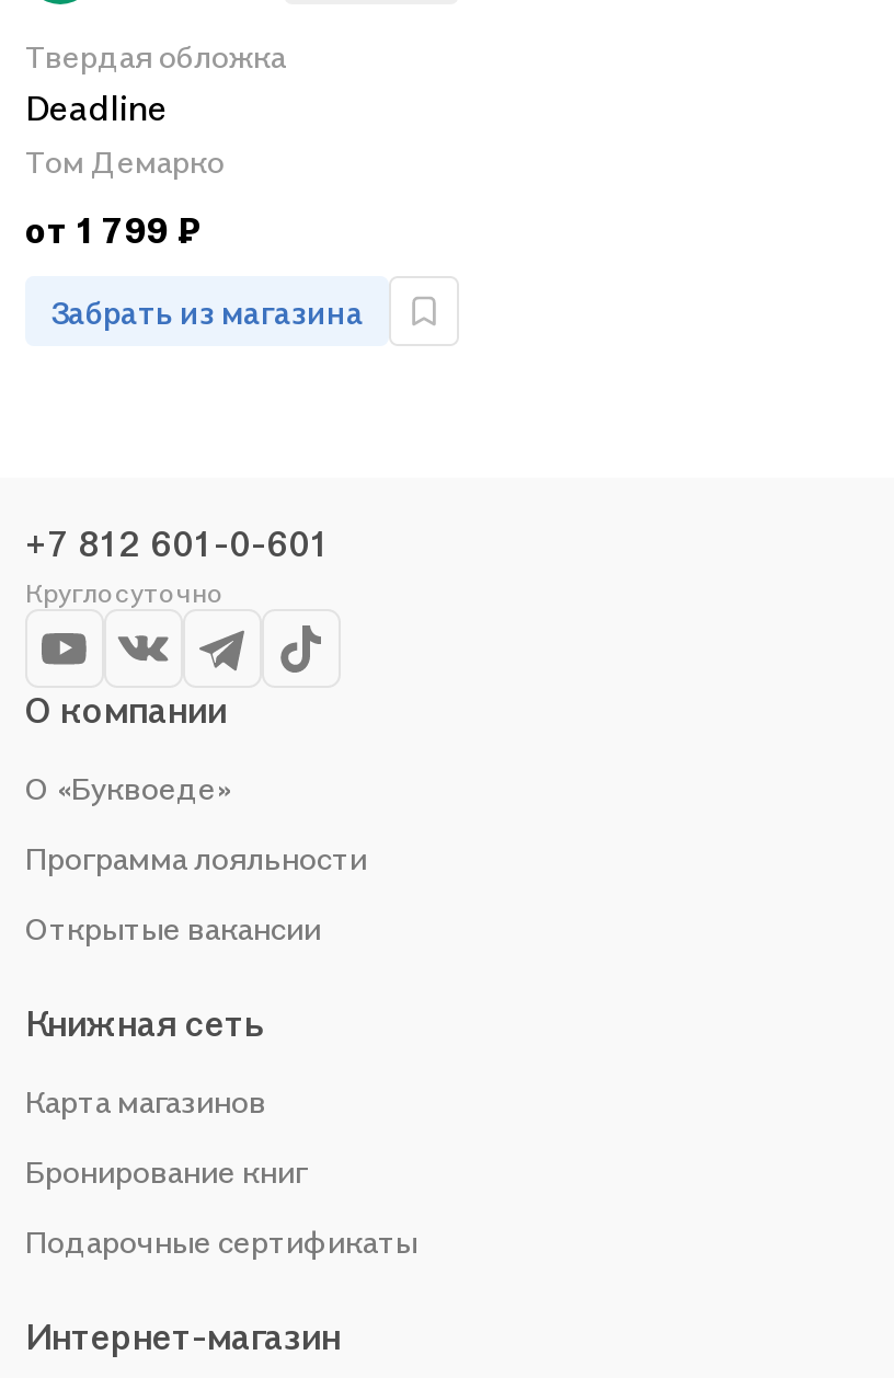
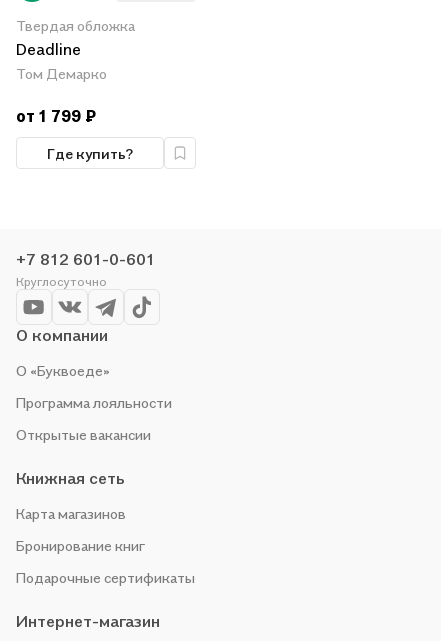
[50,292,364,330] Забрать из магазина -> [47,144,133,161] Где купить?

